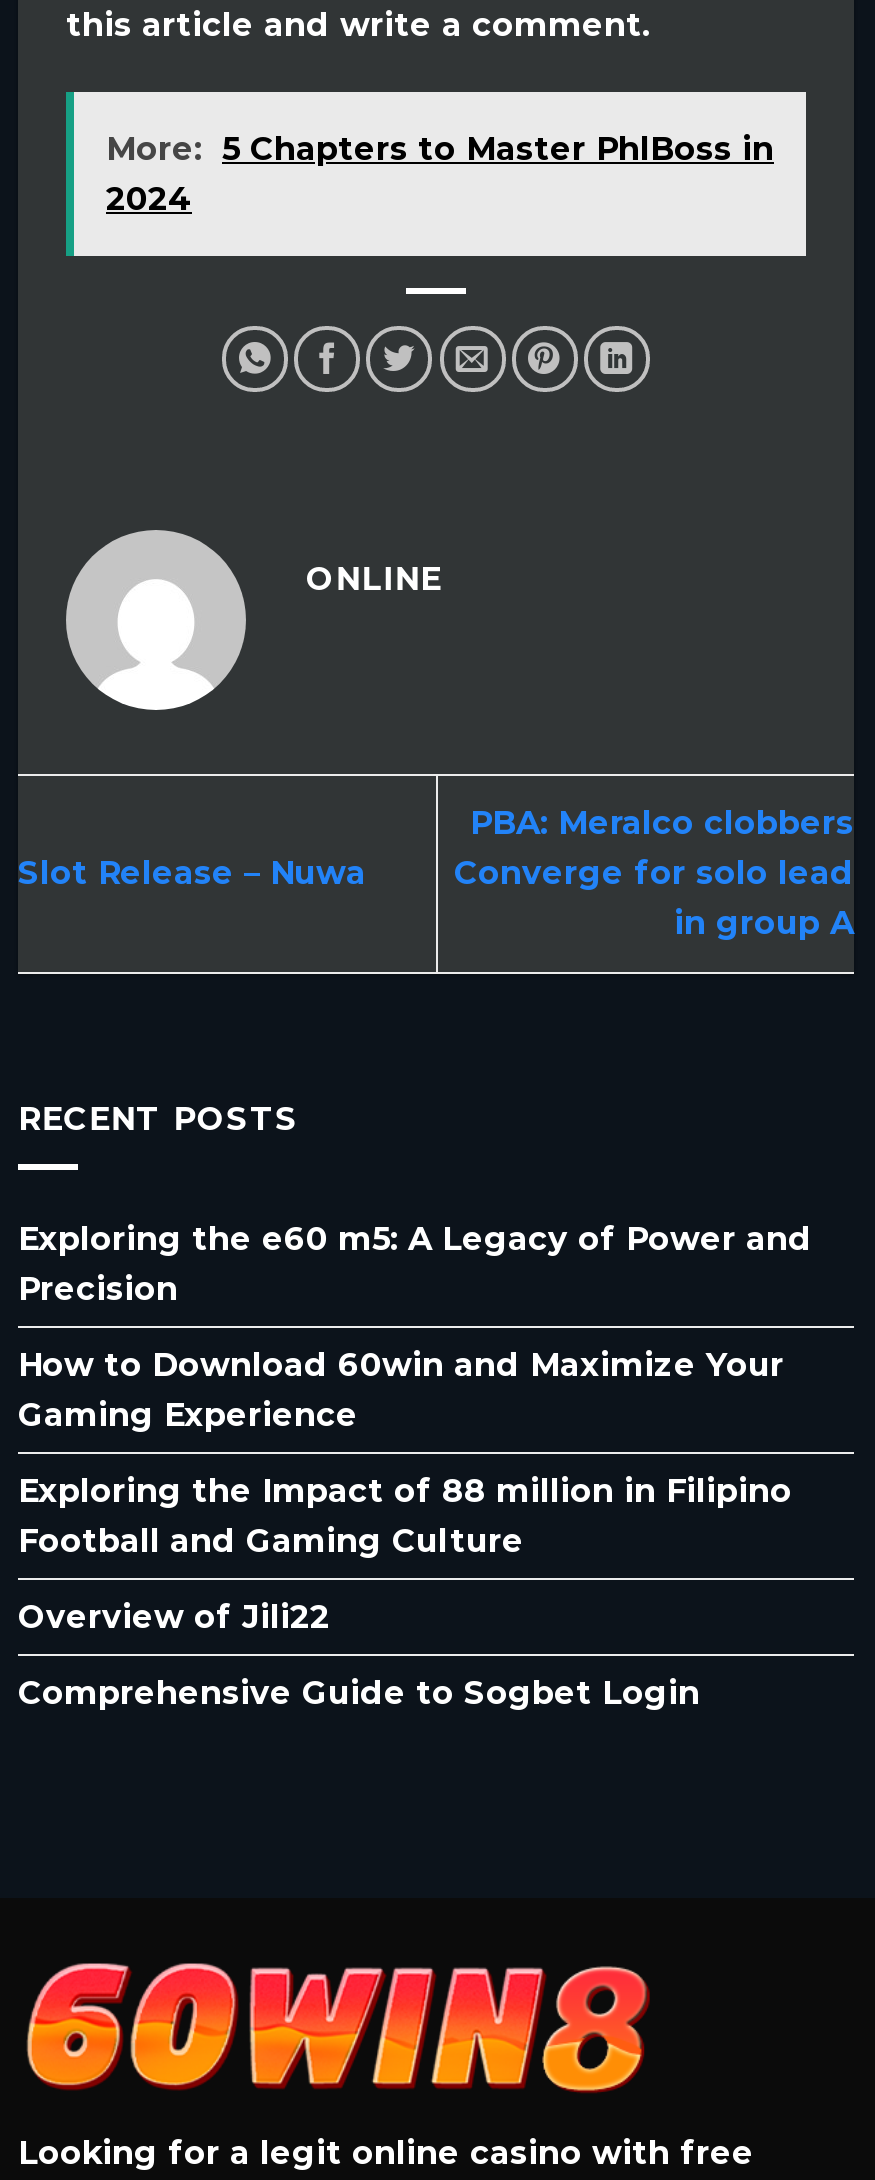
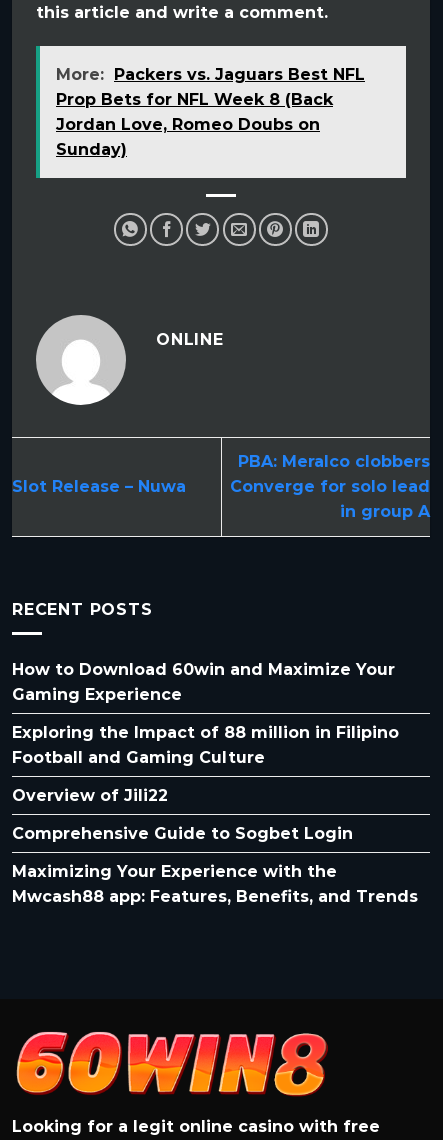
[106,130,774,218] More: 5 Chapters to Master PhlBoss in | 2024 -> [56,65,365,159] More: Packers vs. Jaguars Best NFL | Prop Bets for NFL Week 8 (Back | Jordan Love, Romeo Doubs on | Sunday)
[18,1220,812,1308] Exploring the e60 m5: A Legacy of Power and | Precision -> none
none -> [12,862,418,906] Maximizing Your Experience with the | Mwcash88 app: Features, Benefits, and Trends

